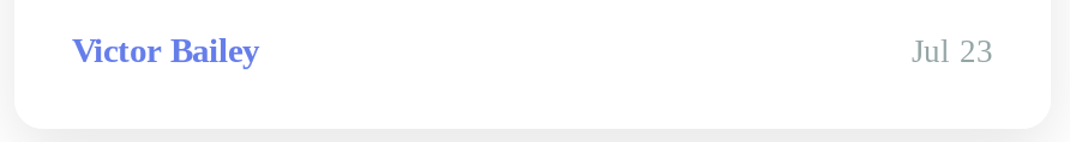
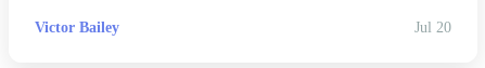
[912,33,993,68] Jul 23 -> [414,19,451,35] Jul 20

